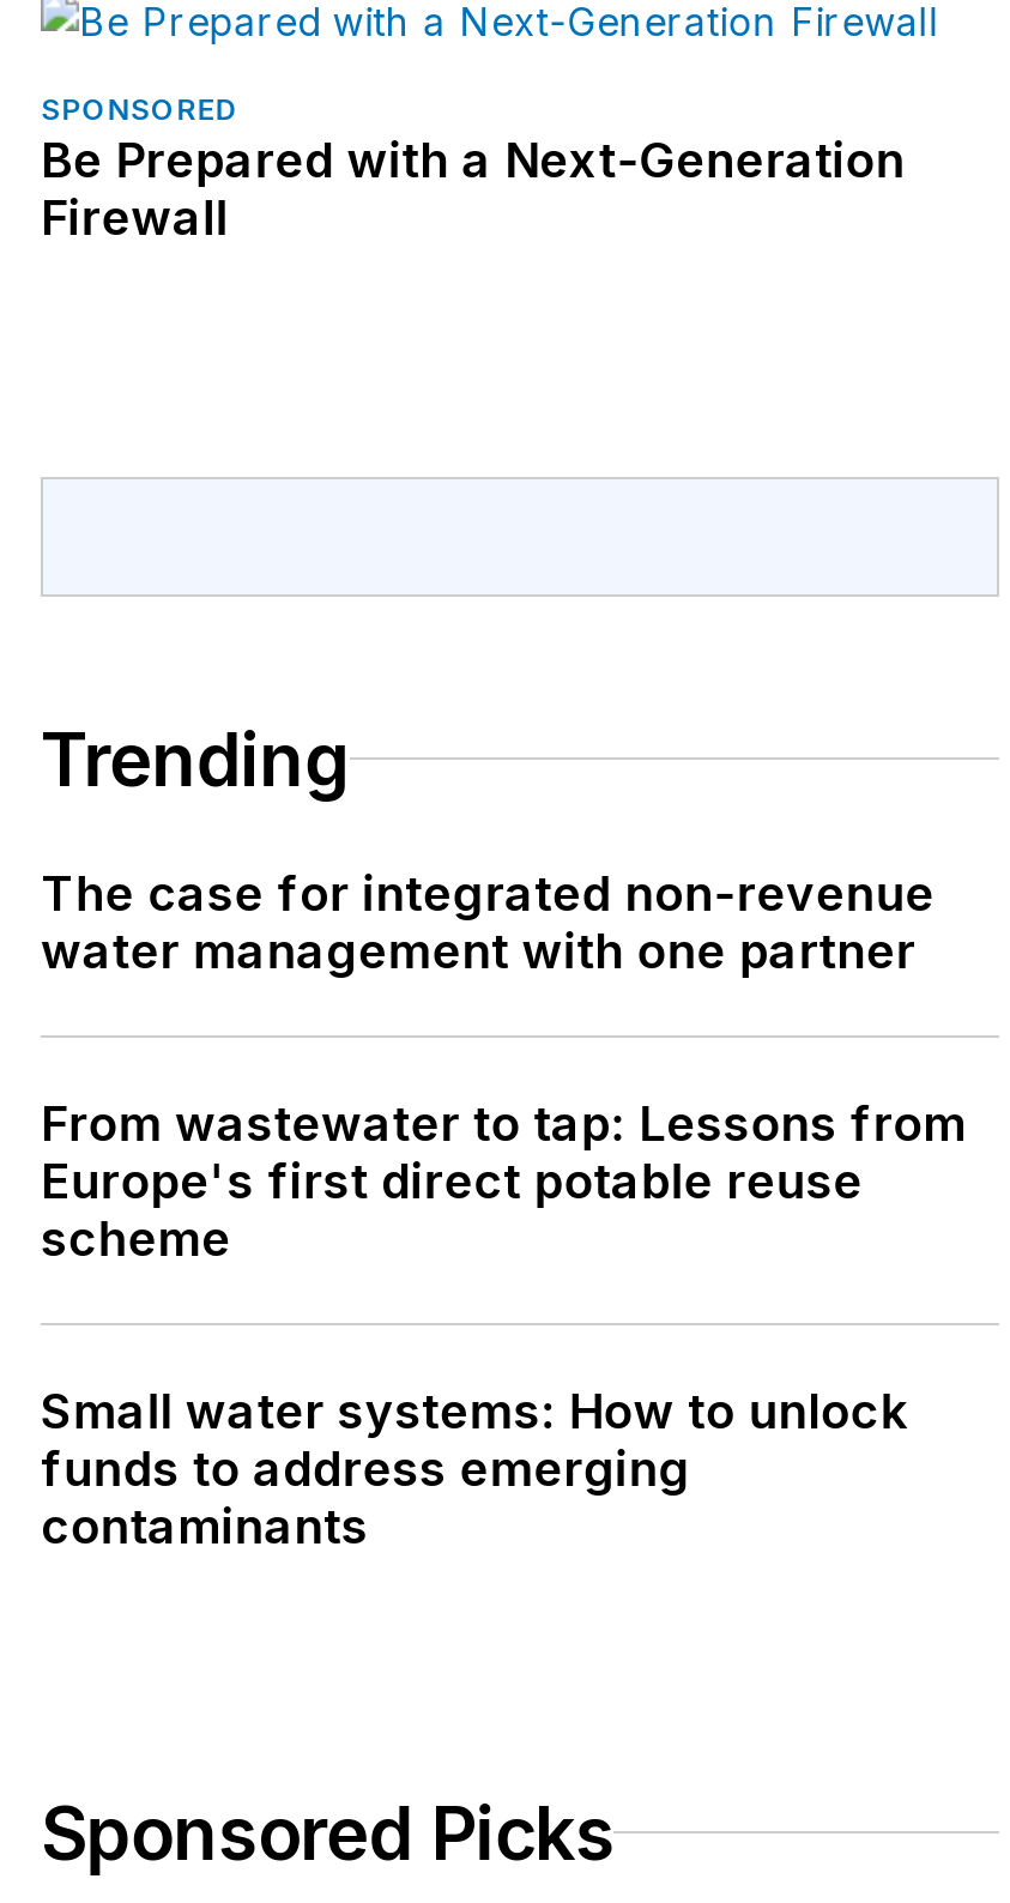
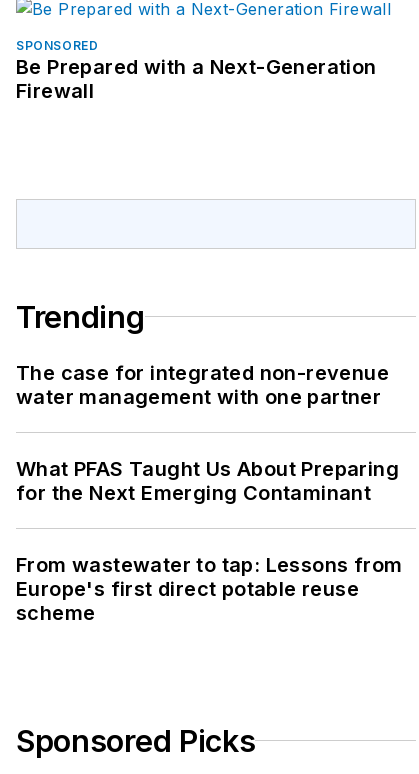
none -> [16,457,399,505] What PFAS Taught Us About Preparing | for the Next Emerging Contaminant
moved [41,1095,967,1268] -> [16,553,402,625]: From wastewater to tap: Lessons from | Europe's first direct potable reuse | scheme
[41,1383,907,1555] Small water systems: How to unlock | funds to address emerging | contaminants -> none

